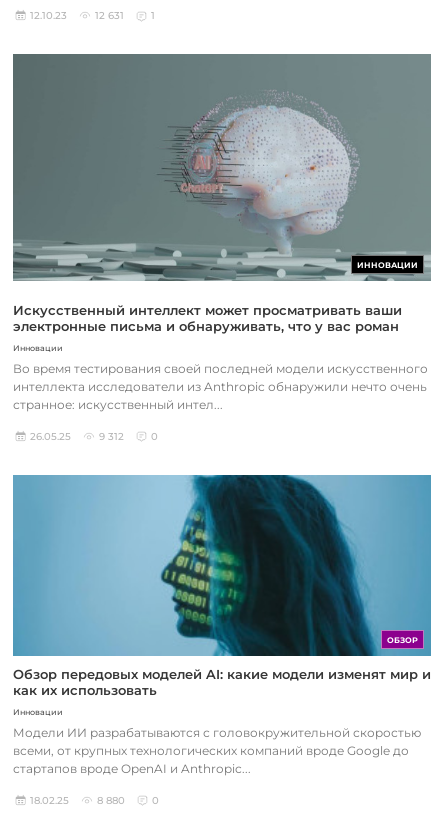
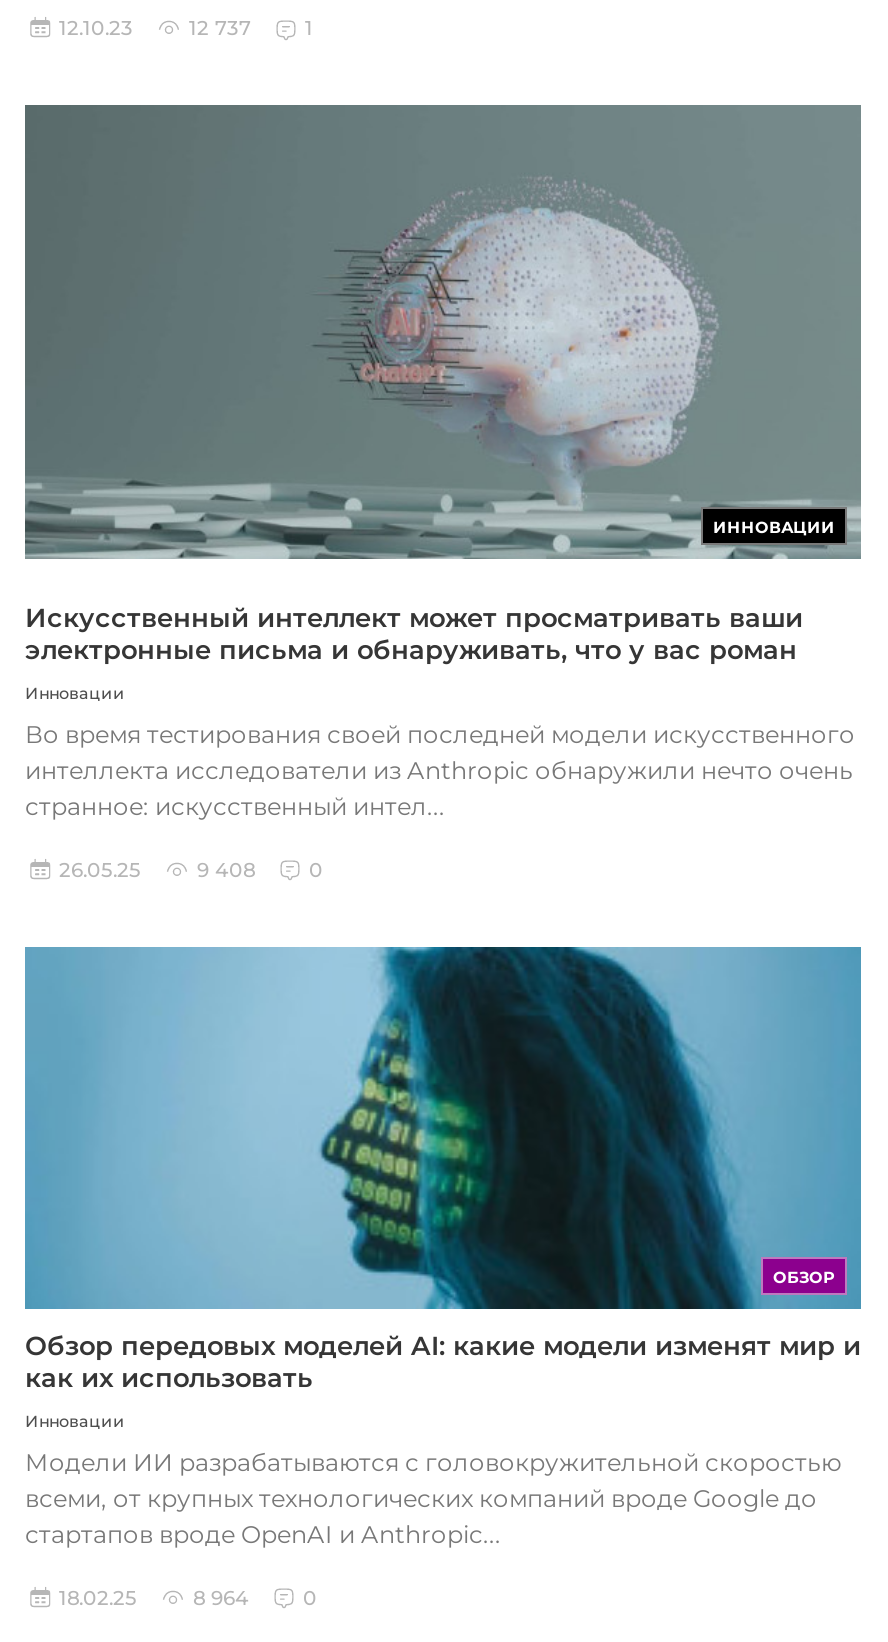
[95,9,124,22] 12 631 -> [189,15,251,41] 12 737
[99,430,124,443] 9 312 -> [197,856,255,882] 9 408
[97,794,125,807] 8 880 -> [193,1585,249,1611] 8 964

